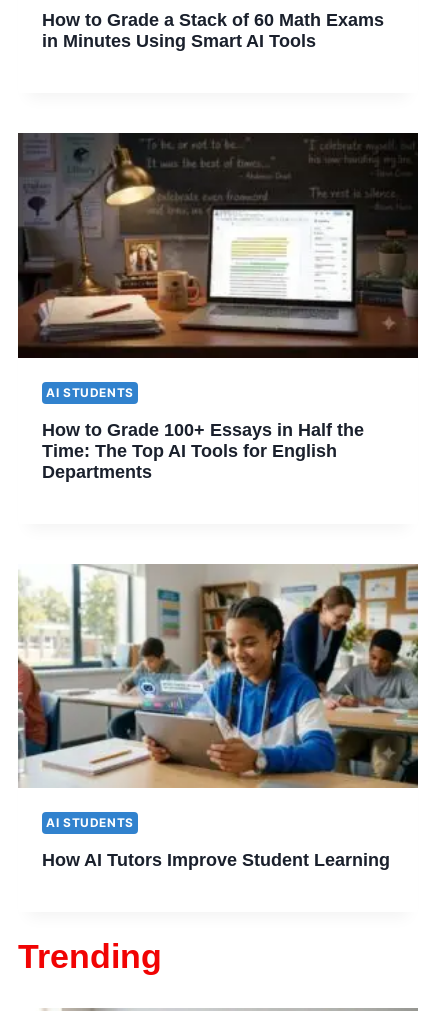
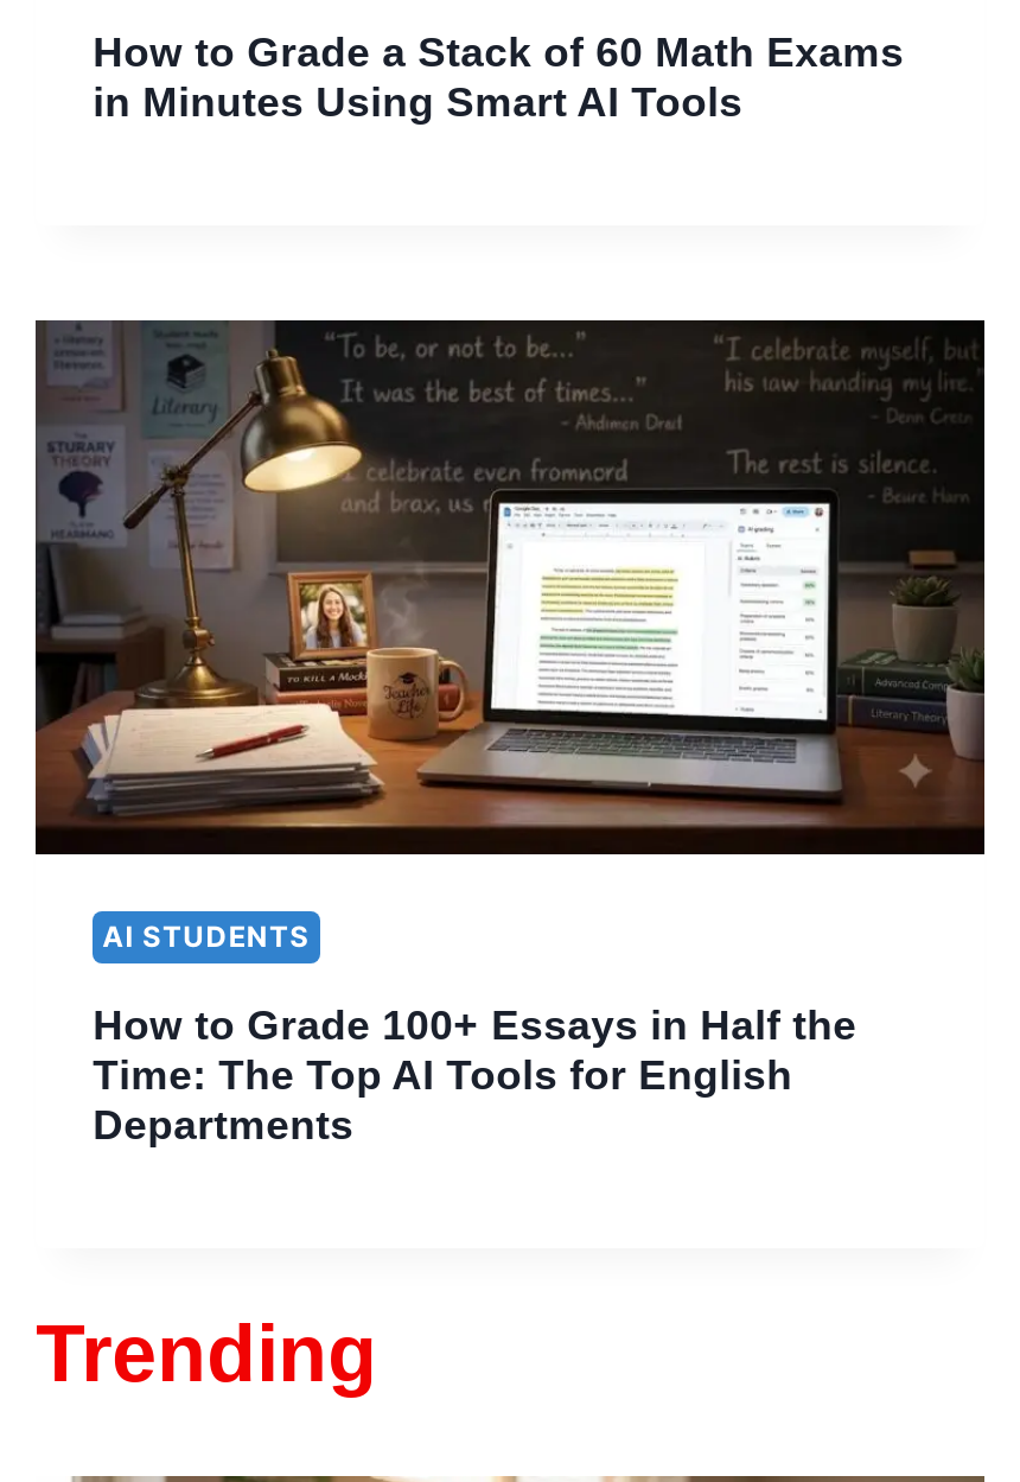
[17,563,419,870] [image] | AI STUDENTS | How AI Tutors Improve Student Learning -> none

